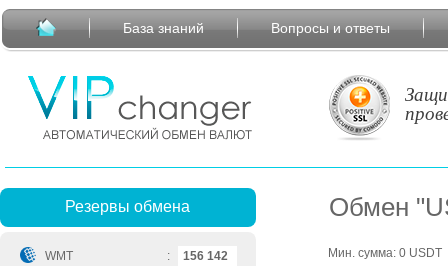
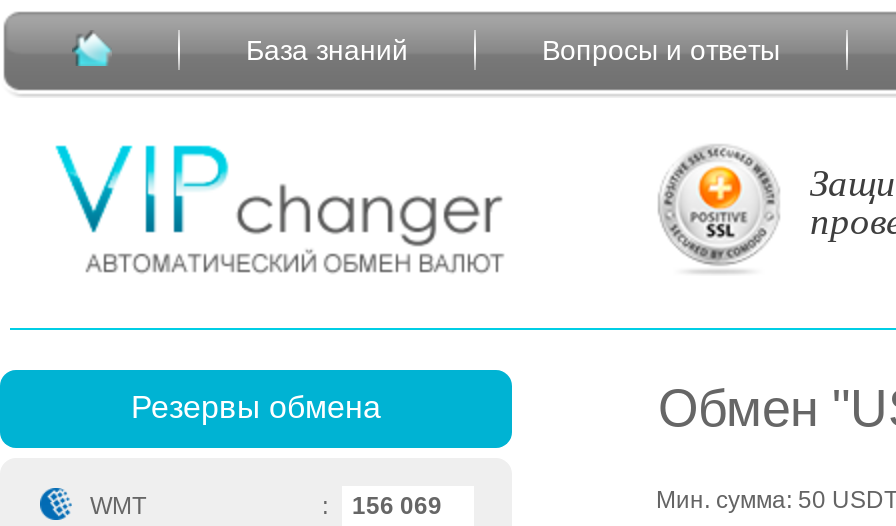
[183,249,228,263] 156 142 -> [352,492,442,520] 156 069
[328,246,442,260] Мин. сумма: 0 USDT -> [656,486,896,514] Мин. сумма: 50 USDT

